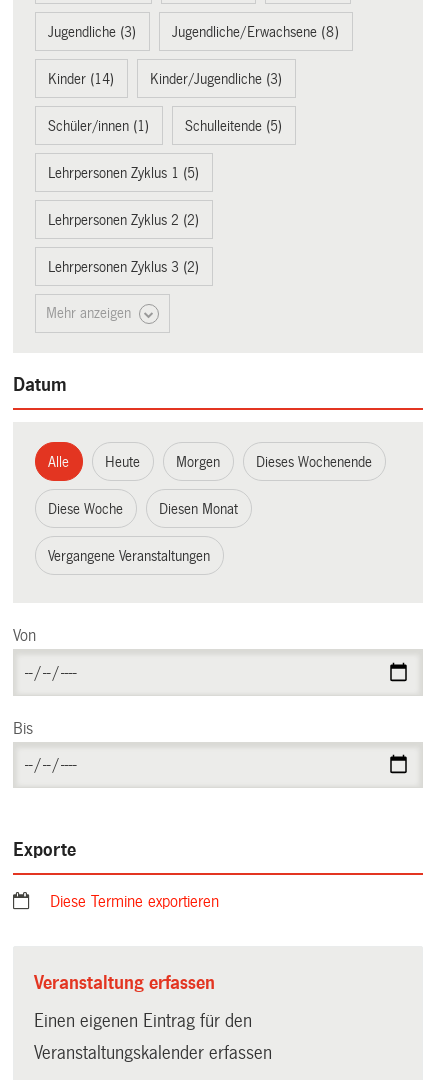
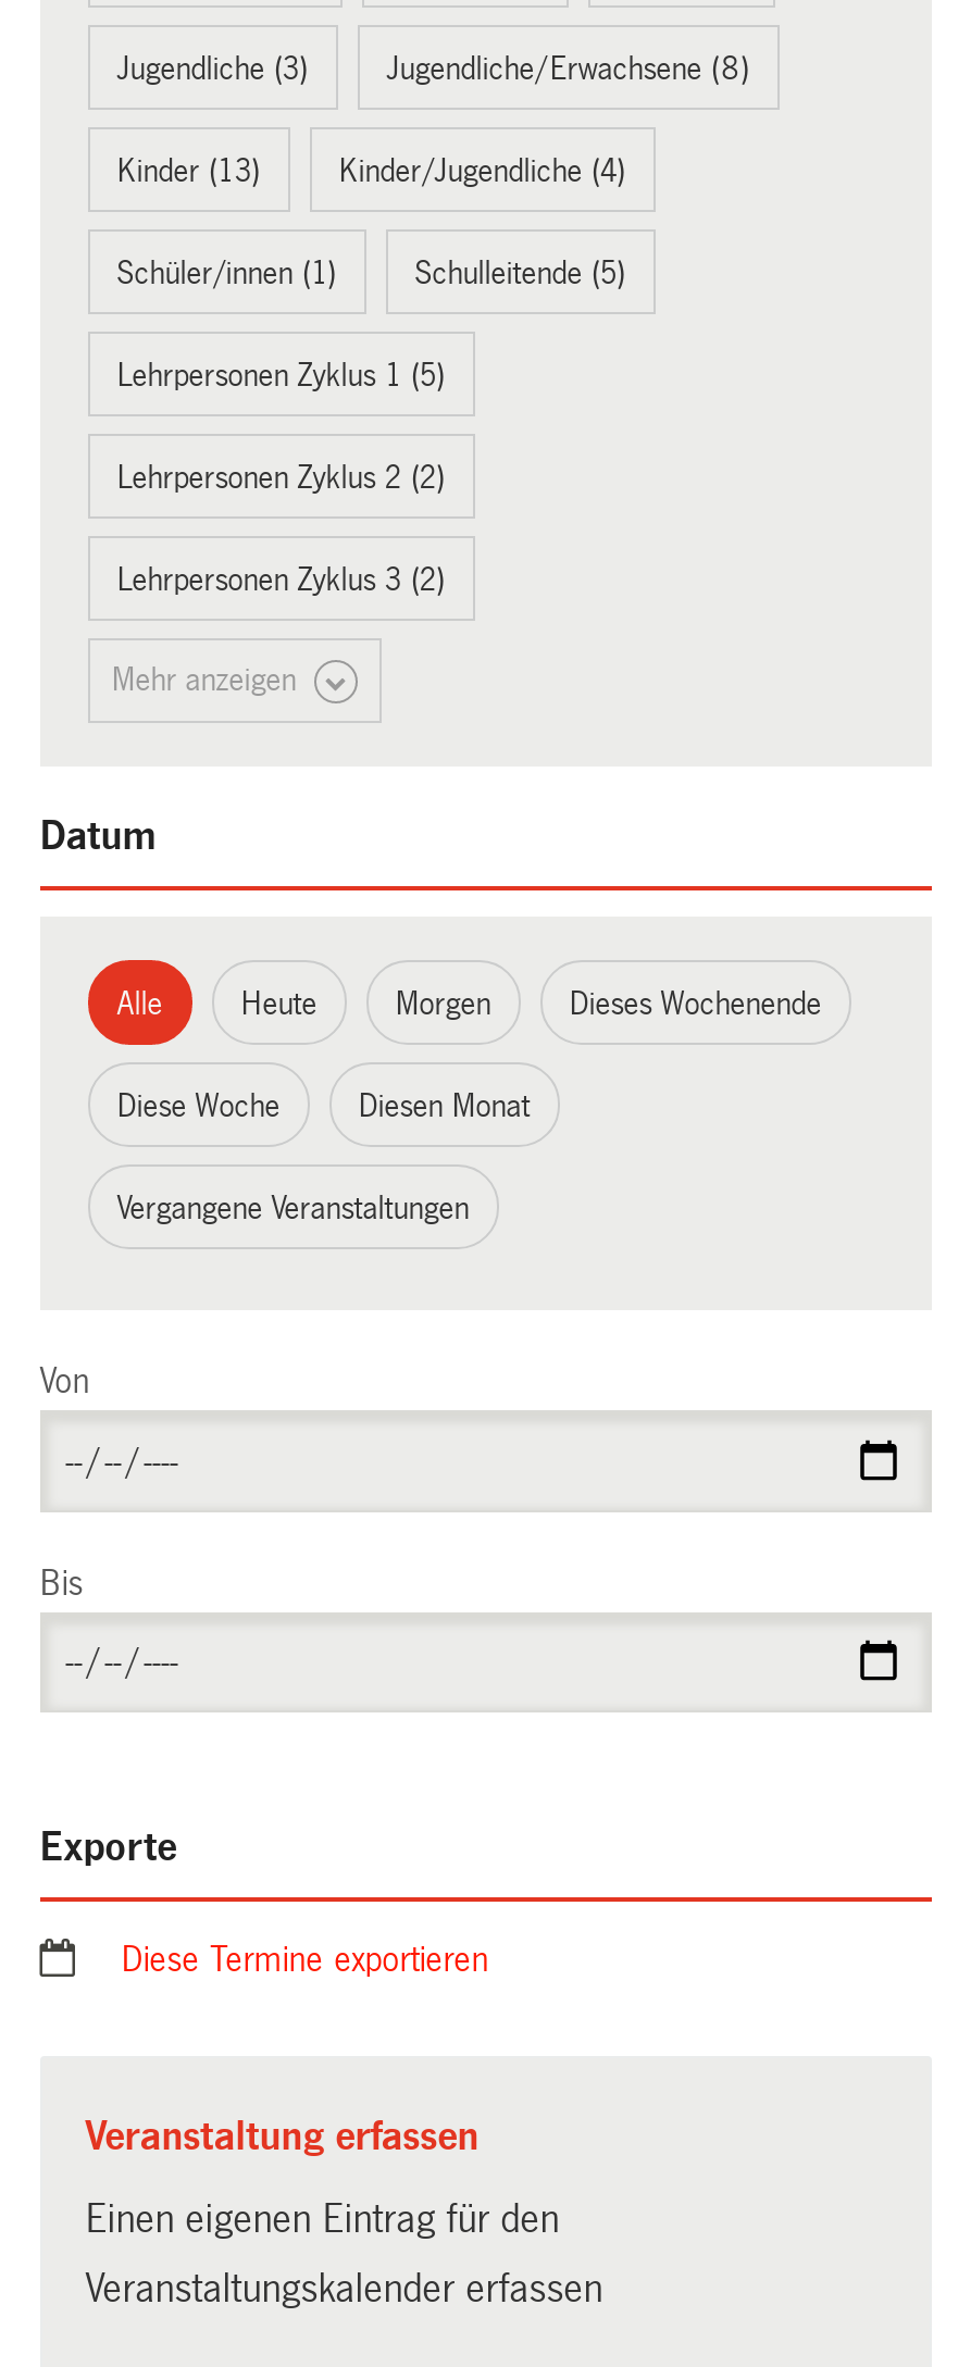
[48,71,114,87] Kinder (14) -> [117,153,260,188] Kinder (13)
[150,71,282,87] Kinder/Jugendliche (3) -> [339,153,626,188] Kinder/Jugendliche (4)

